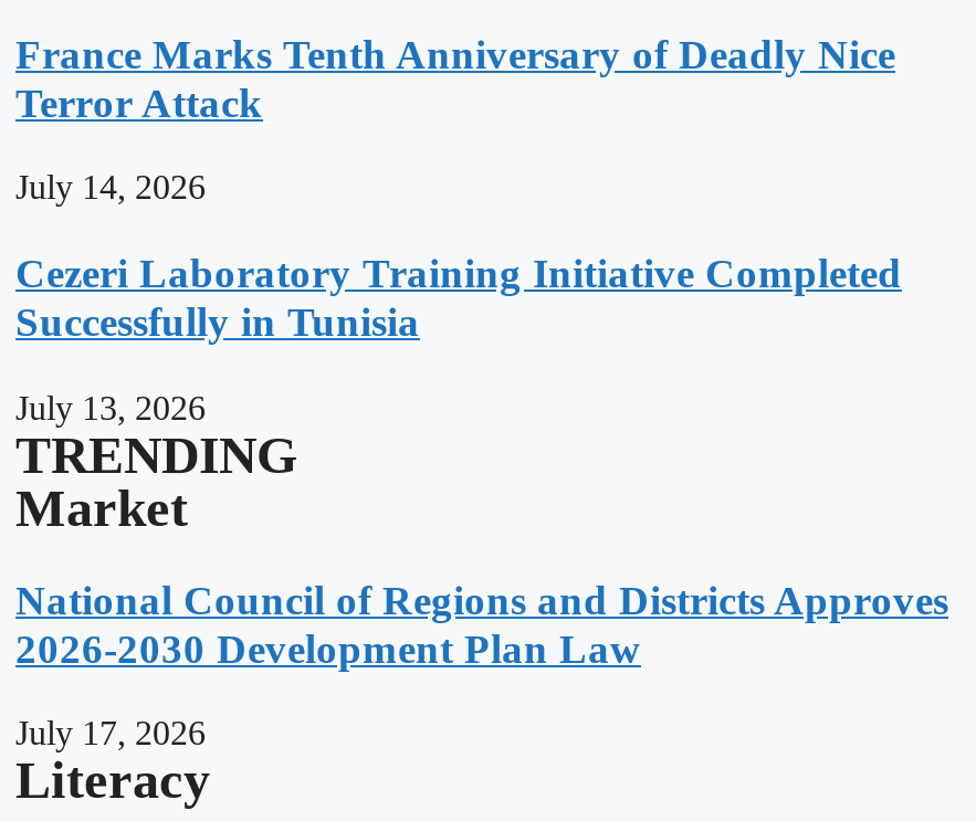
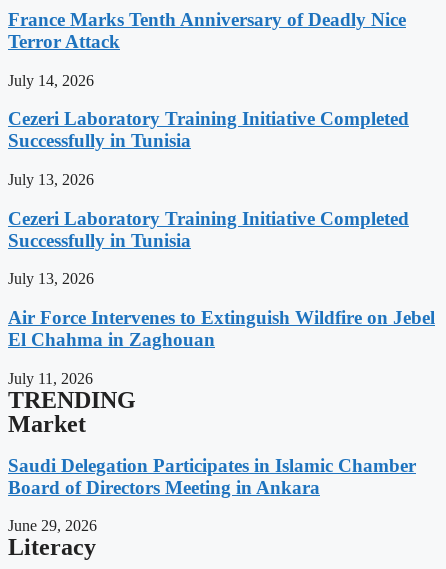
none -> [8,208,435,387] Cezeri Laboratory Training Initiative Completed | Successfully in Tunisia | July 13, 2026 | Air Force Intervenes to Extinguish Wildfire on Jebel | El Chahma in Zaghouan | July 11, 2026
[15,576,948,671] National Council of Regions and Districts Approves | 2026-2030 Development Plan Law -> [8,454,416,497] Saudi Delegation Participates in Islamic Chamber | Board of Directors Meeting in Ankara
[15,715,206,752] July 17, 2026 -> [8,517,97,534] June 29, 2026

